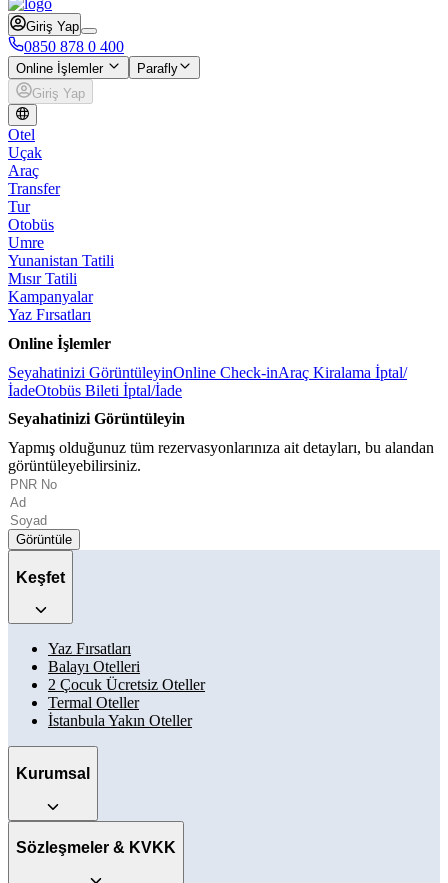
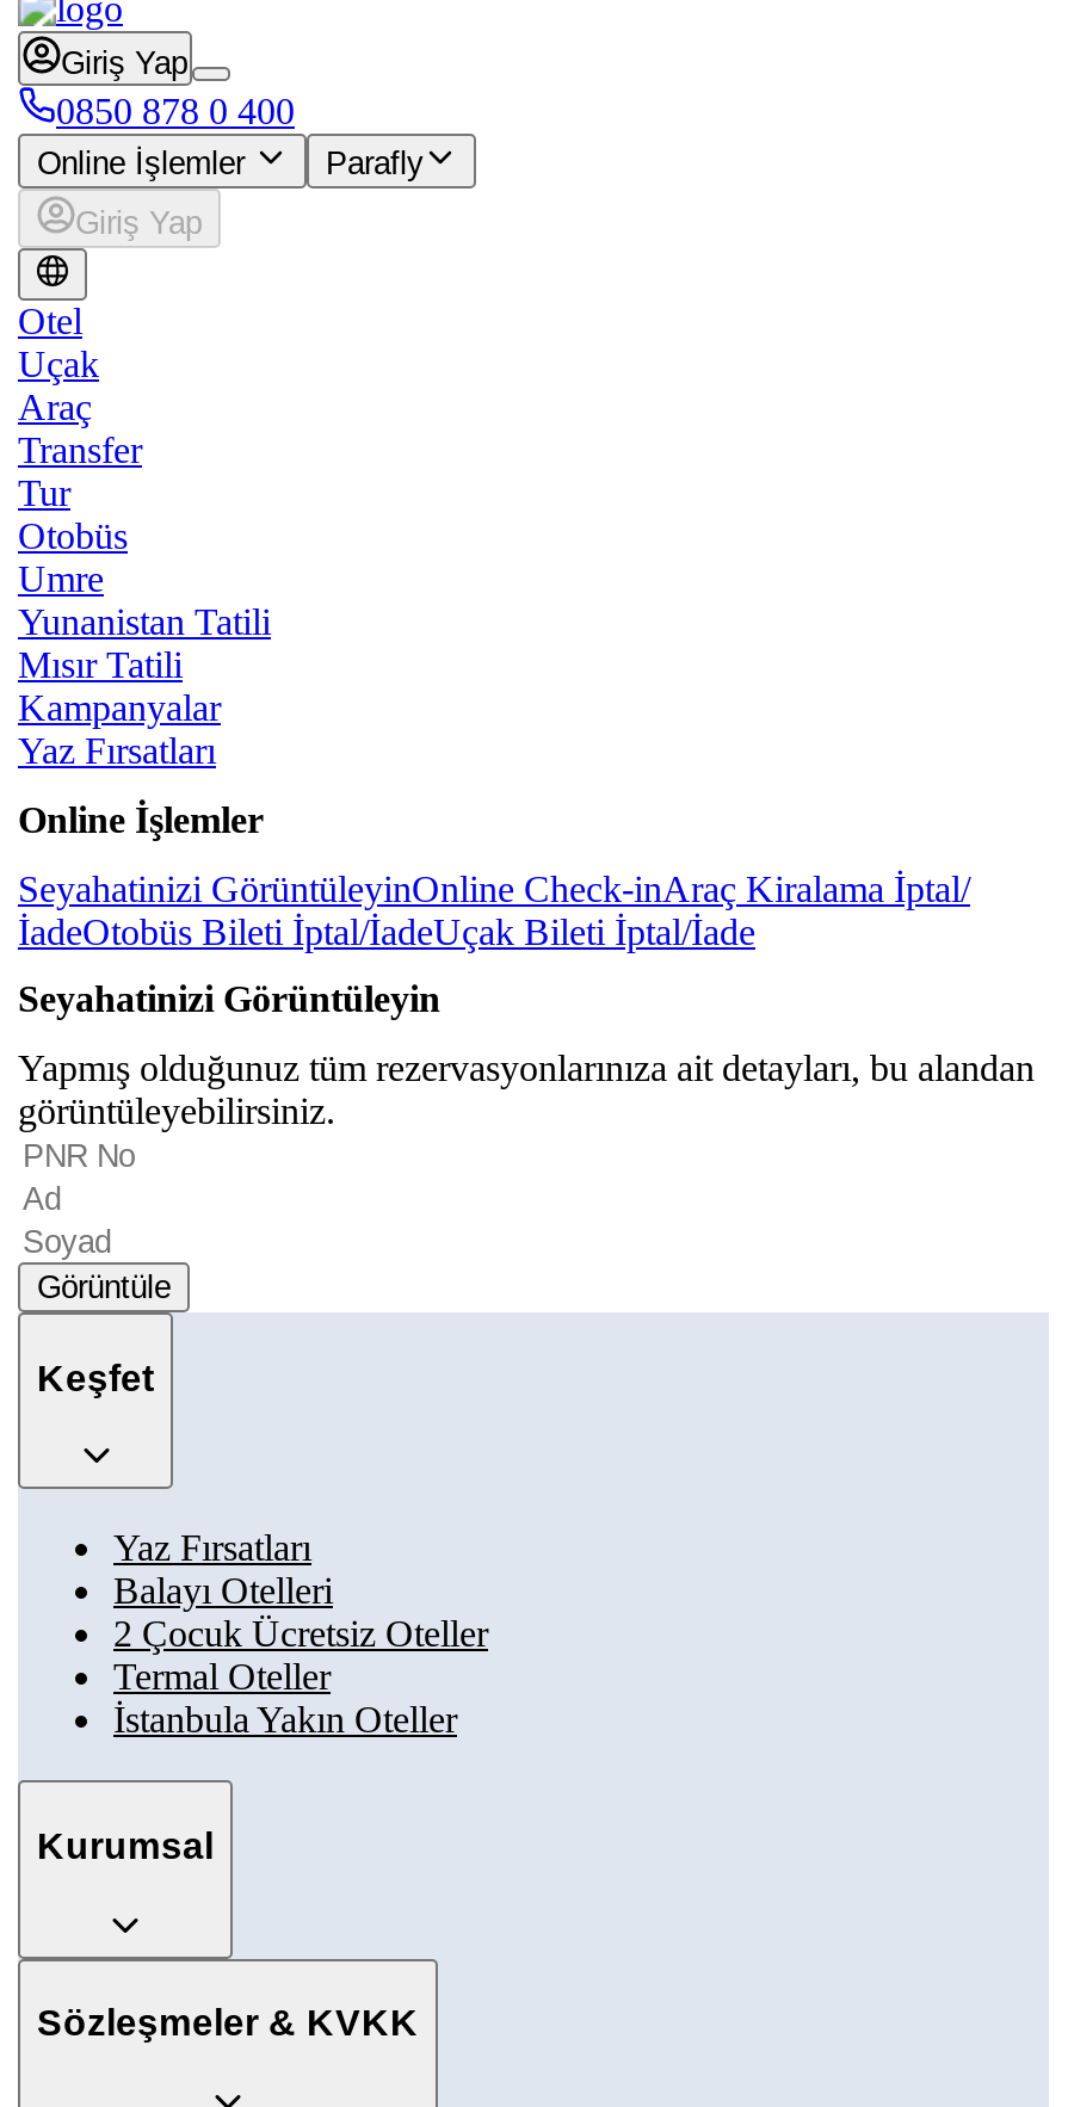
[8,382,182,399] İadeOtobüs Bileti İptal/İade -> [18,911,755,952] İadeOtobüs Bileti İptal/İadeUçak Bileti İptal/İade

